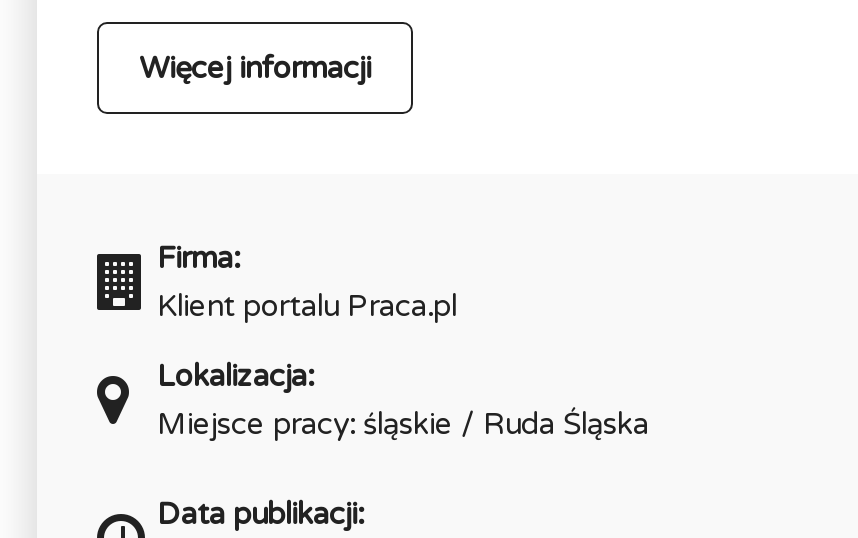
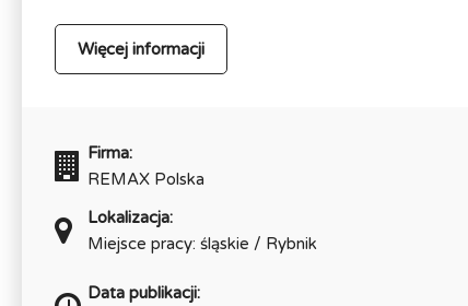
[157,288,457,324] Klient portalu Praca.pl -> [87,170,204,189] REMAX Polska
[157,405,649,441] Miejsce pracy: śląskie / Ruda Śląska -> [87,234,317,253] Miejsce pracy: śląskie / Rybnik

